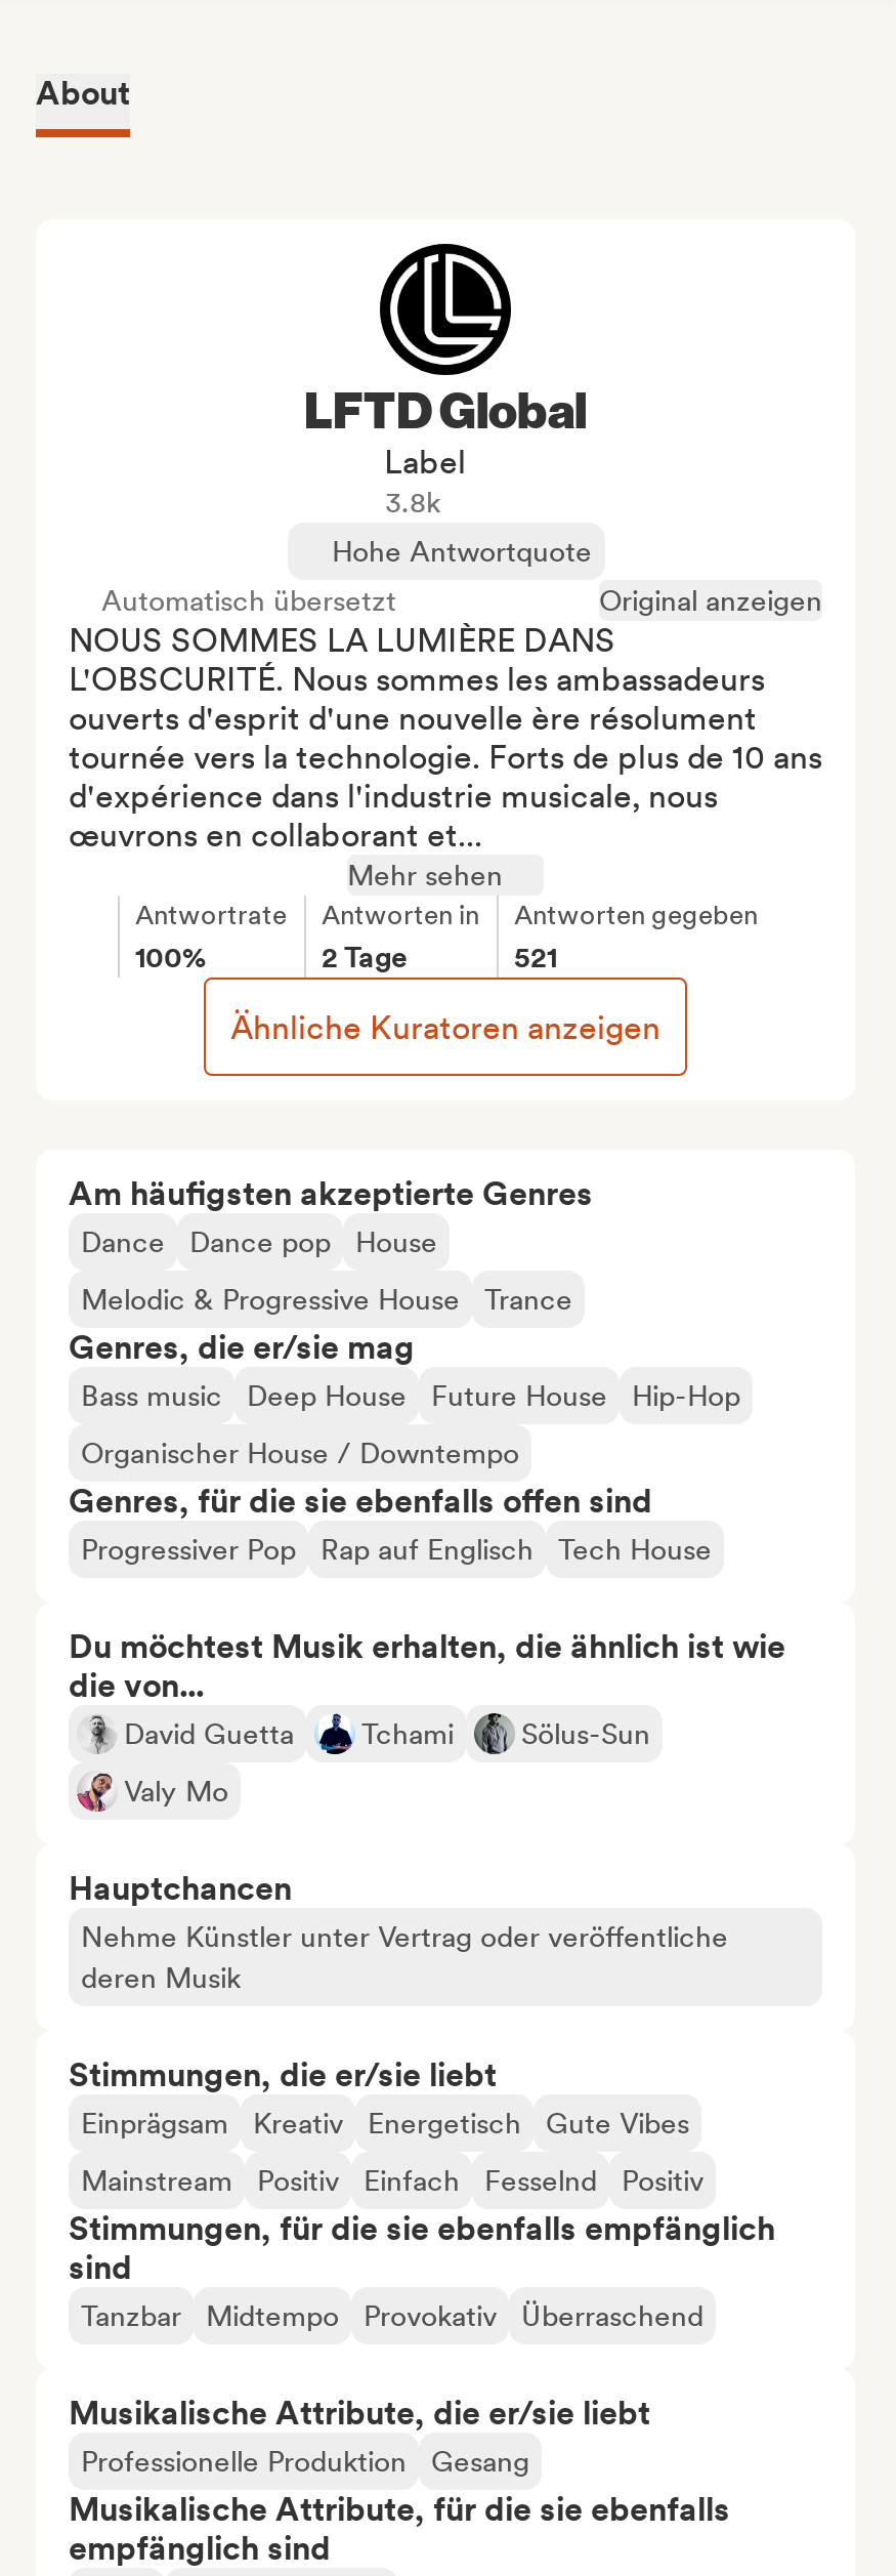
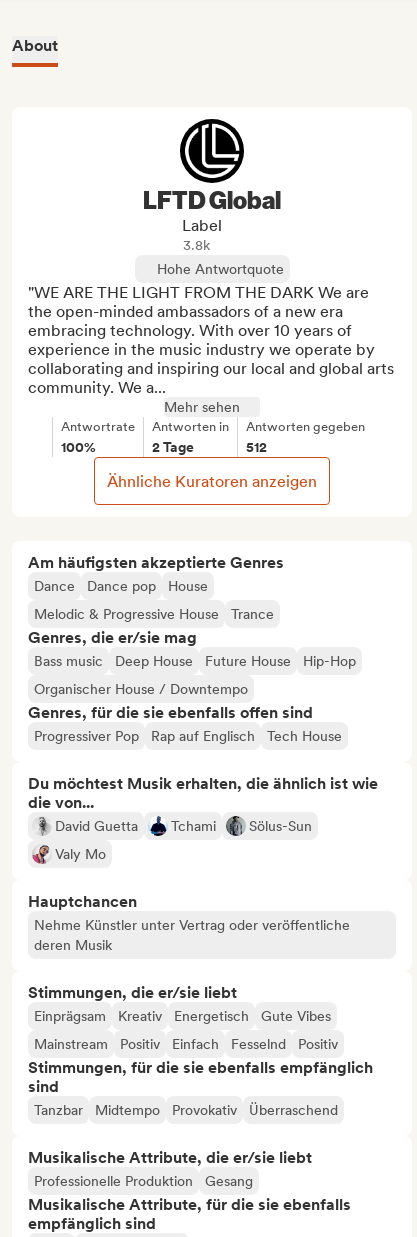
[69,584,822,855] Automatisch übersetzt | Original anzeigen | NOUS SOMMES LA LUMIÈRE DANS | L'OBSCURITÉ. Nous sommes les ambassadeurs | ouverts d'esprit d'une nouvelle ère résolument | tournée vers la technologie. Forts de plus de 10 ans | d'expérience dans l'industrie musicale, nous | œuvrons en collaborant et... -> [28,283,394,397] "WE ARE THE LIGHT FROM THE DARK We are | the open-minded ambassadors of a new era | embracing technology. With over 10 years of | experience in the music industry we operate by | collaborating and inspiring our local and global arts | community. We a...
[514,941,557,973] 521 -> [245,439,266,455] 512

